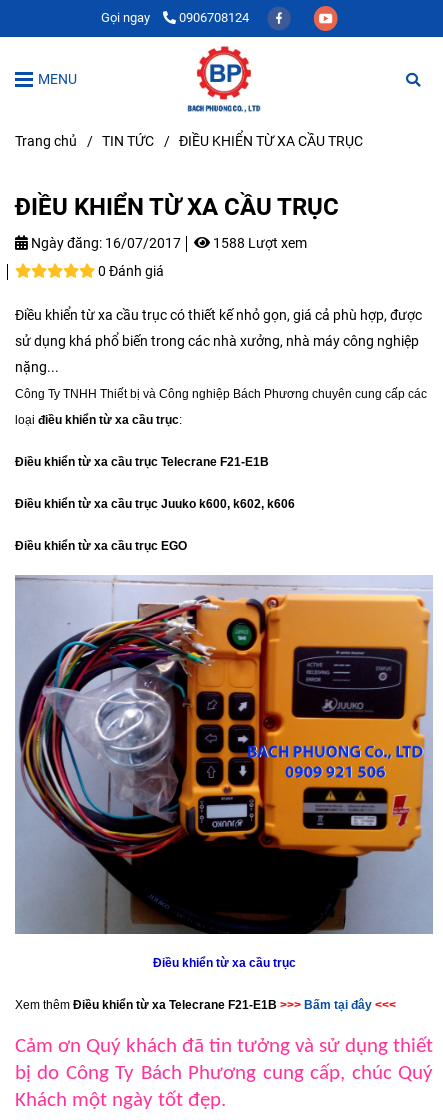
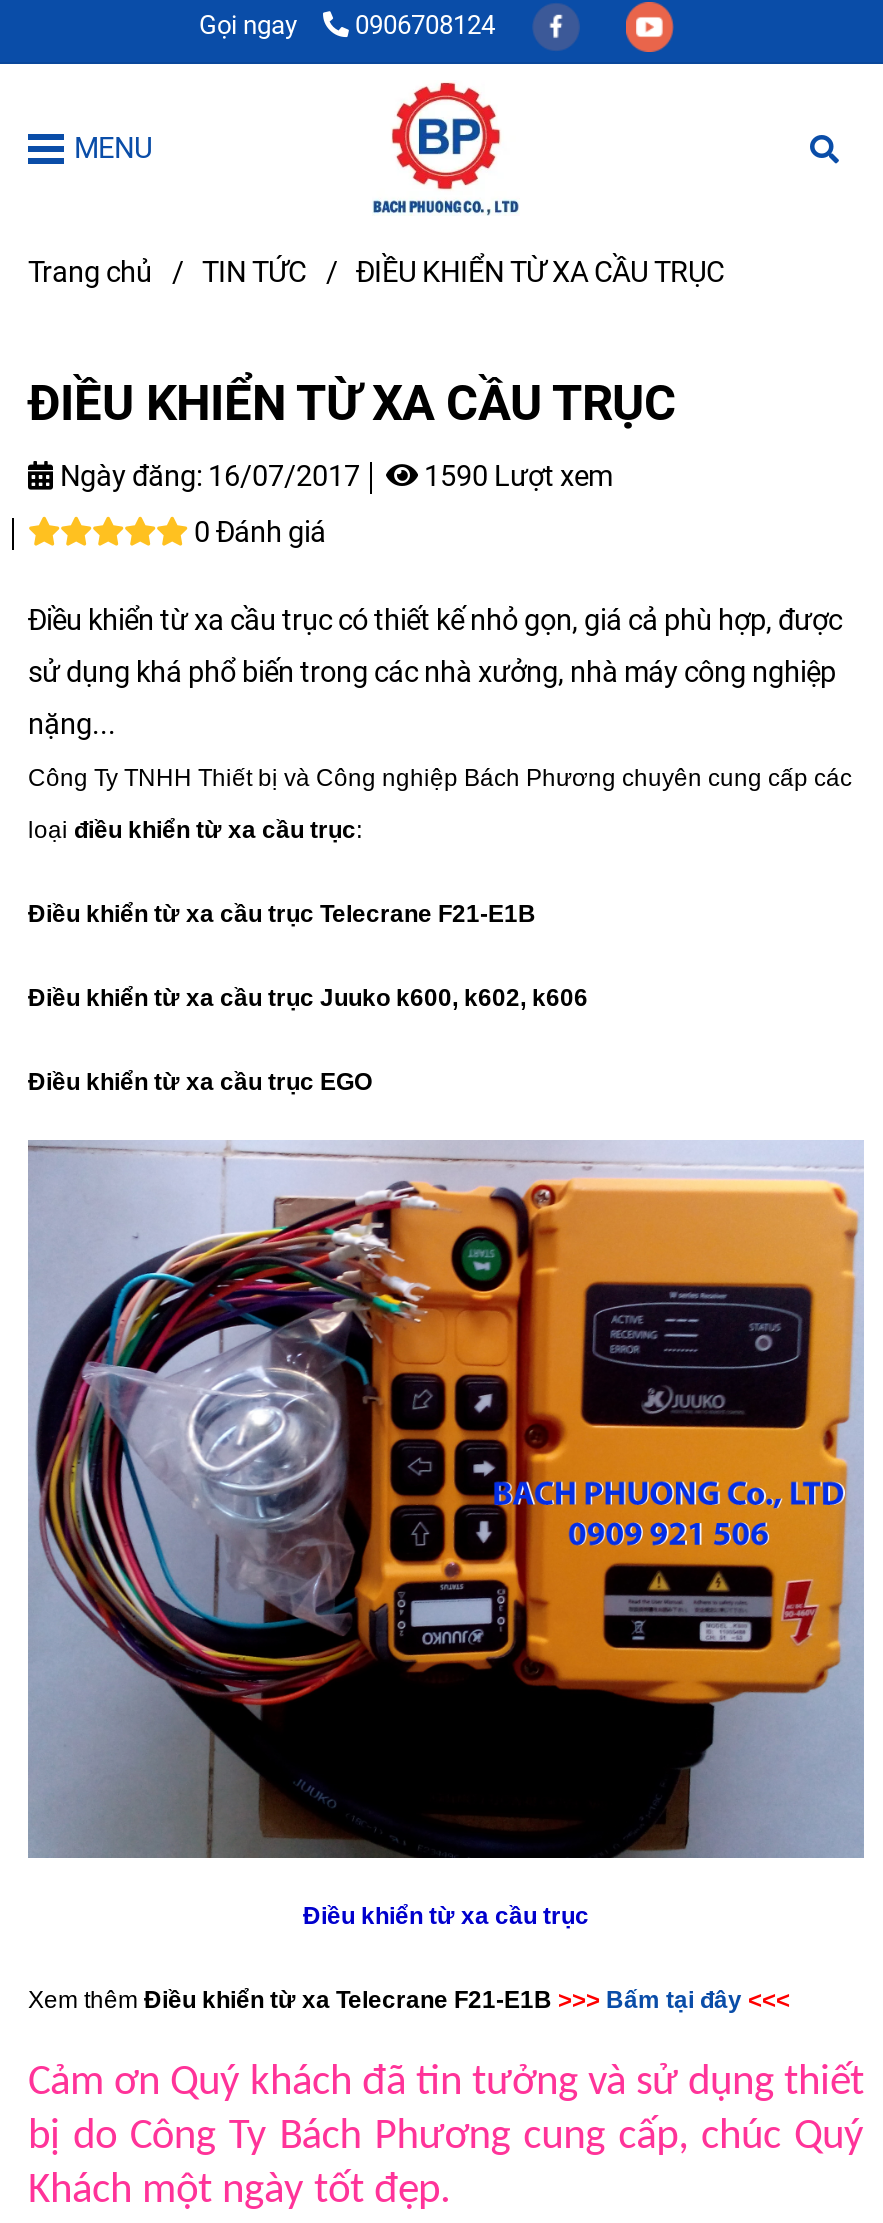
[28,235,307,252] Ngày đăng: 16/07/2017 1588 Lượt xem -> [54,460,612,494] Ngày đăng: 16/07/2017 1590 Lượt xem

